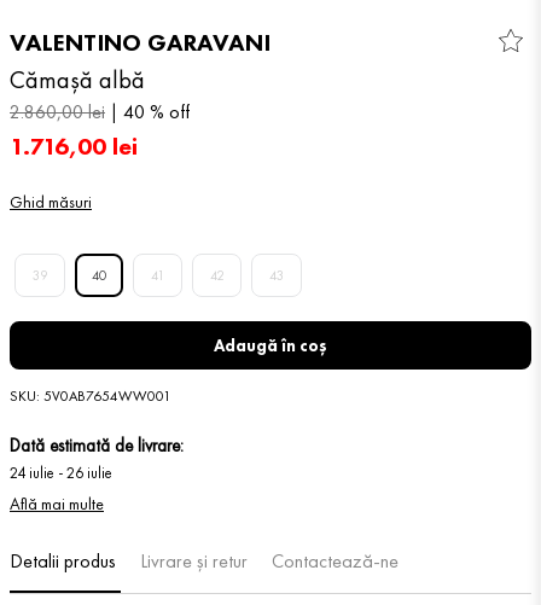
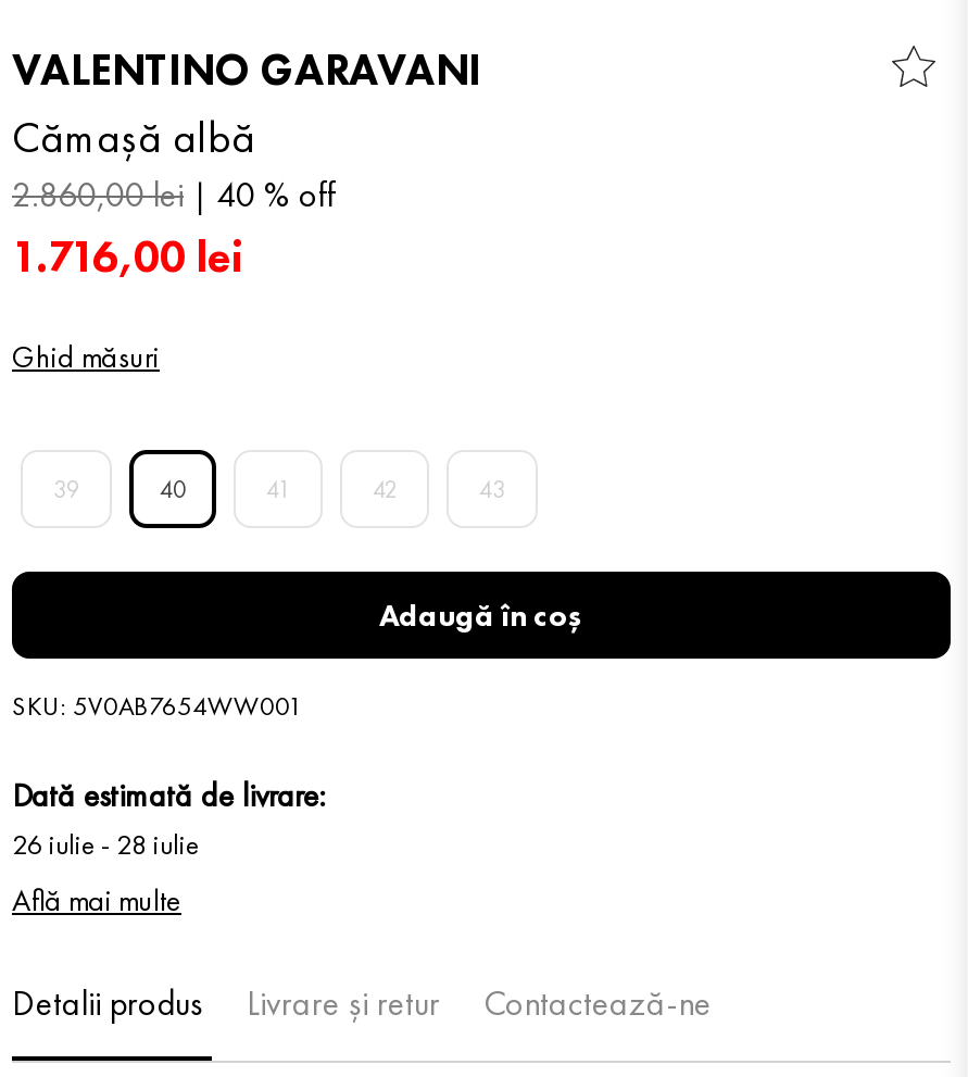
[10,463,112,484] 24 iulie - 26 iulie -> [12,827,199,864] 26 iulie - 28 iulie

